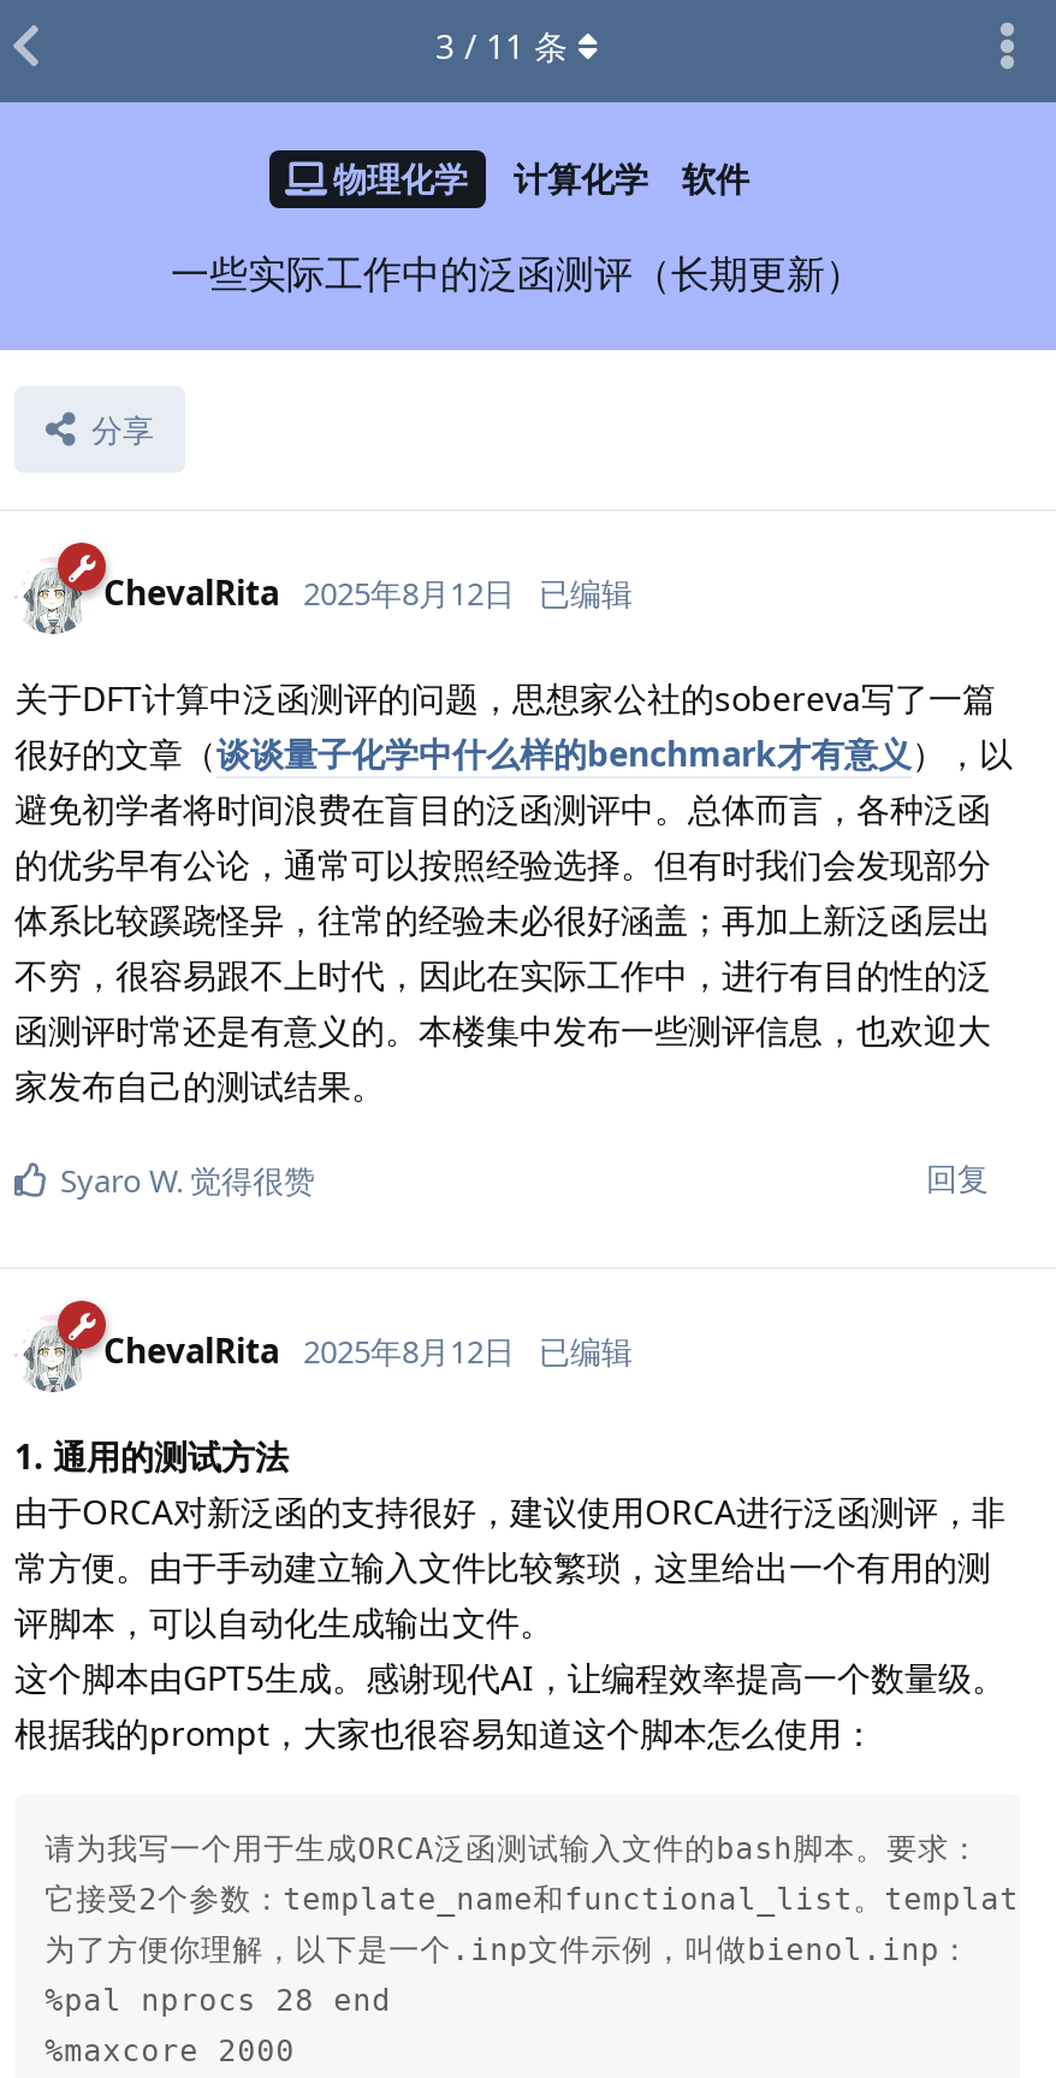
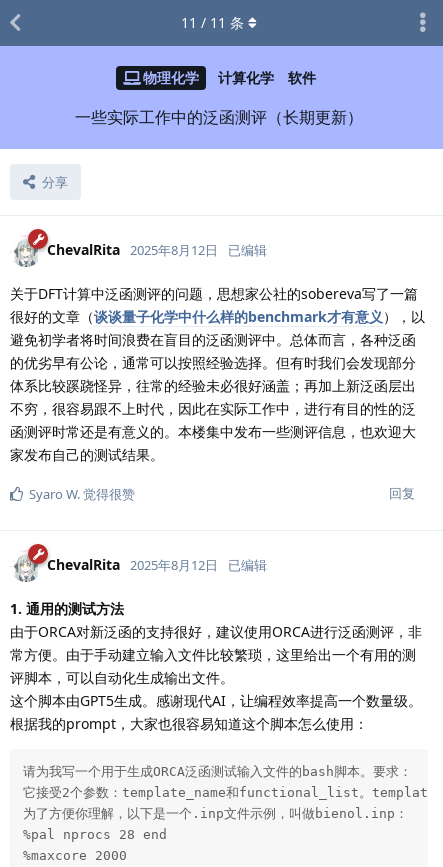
[435,23,568,69] 3 / 11条 -> [181,13,244,32] 11 / 11条

